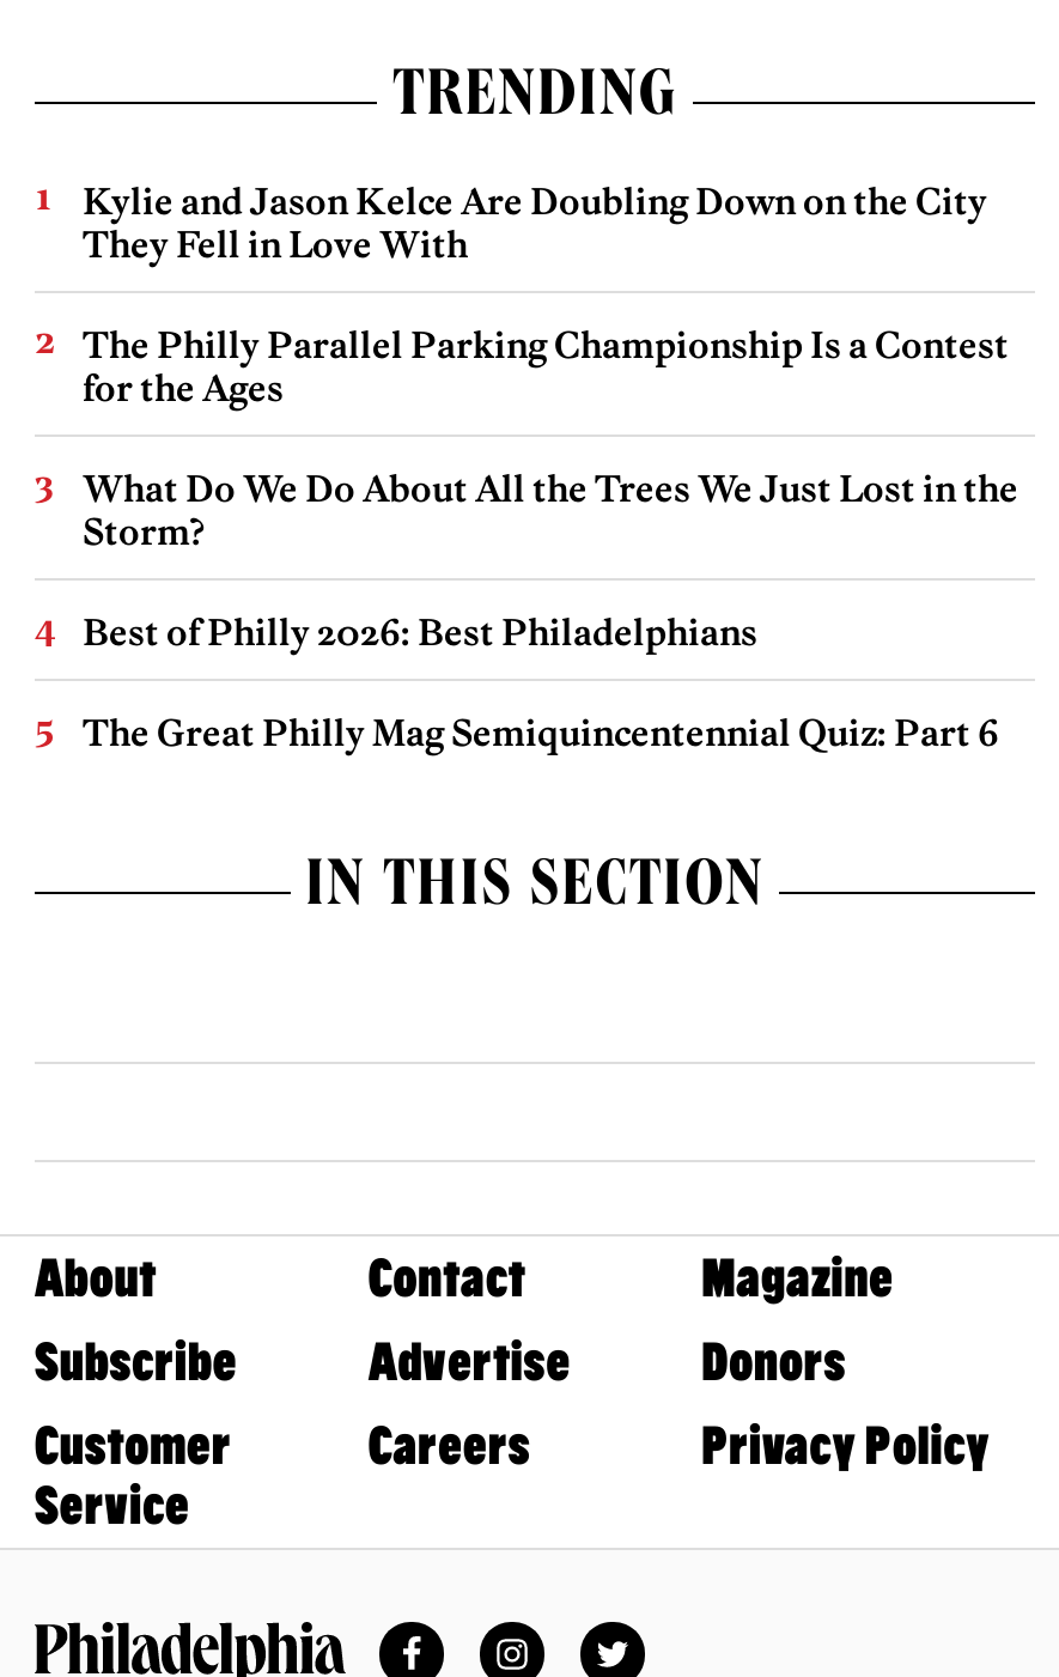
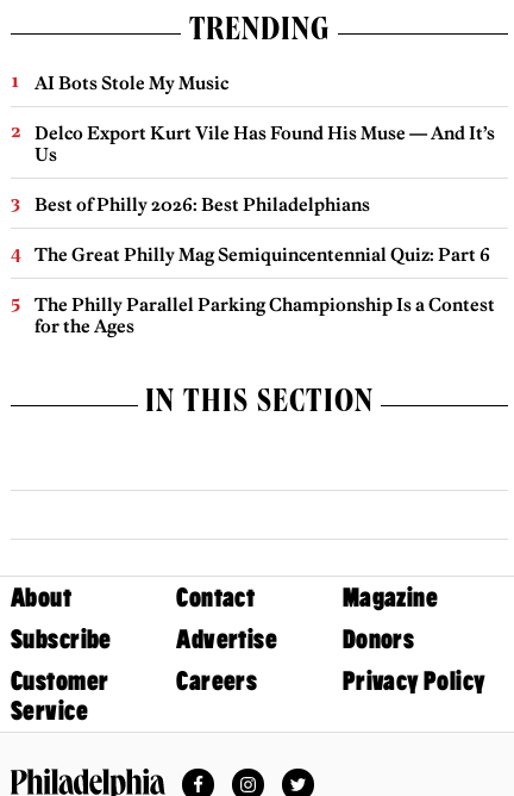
[83,177,1018,553] Kylie and Jason Kelce Are Doubling Down on the City | They Fell in Love With | What Do We Do About All the Trees We Just Lost in the | Storm? -> [35,71,495,165] AI Bots Stole My Music | Delco Export Kurt Vile Has Found His Muse — And It’s | Us
moved [83,321,1009,409] -> [35,293,495,337]: The Philly Parallel Parking Championship Is a Contest | for the Ages
moved [83,608,999,754] -> [35,192,490,265]: Best of Philly 2026: Best Philadelphians | The Great Philly Mag Semiquincentennial Quiz: Part 6

